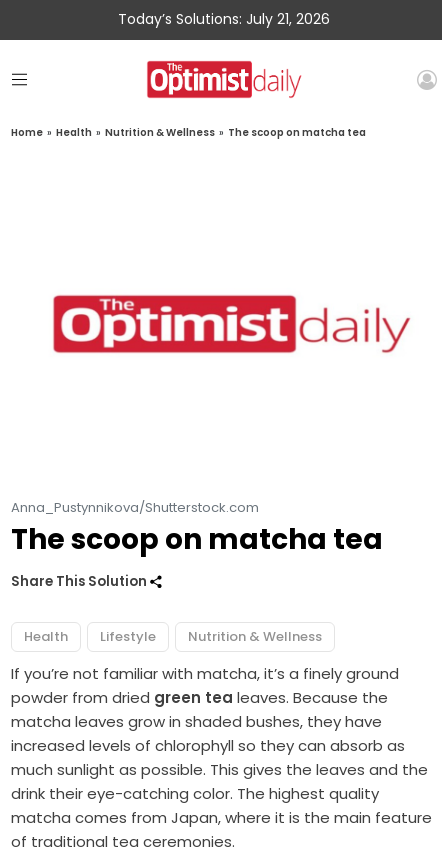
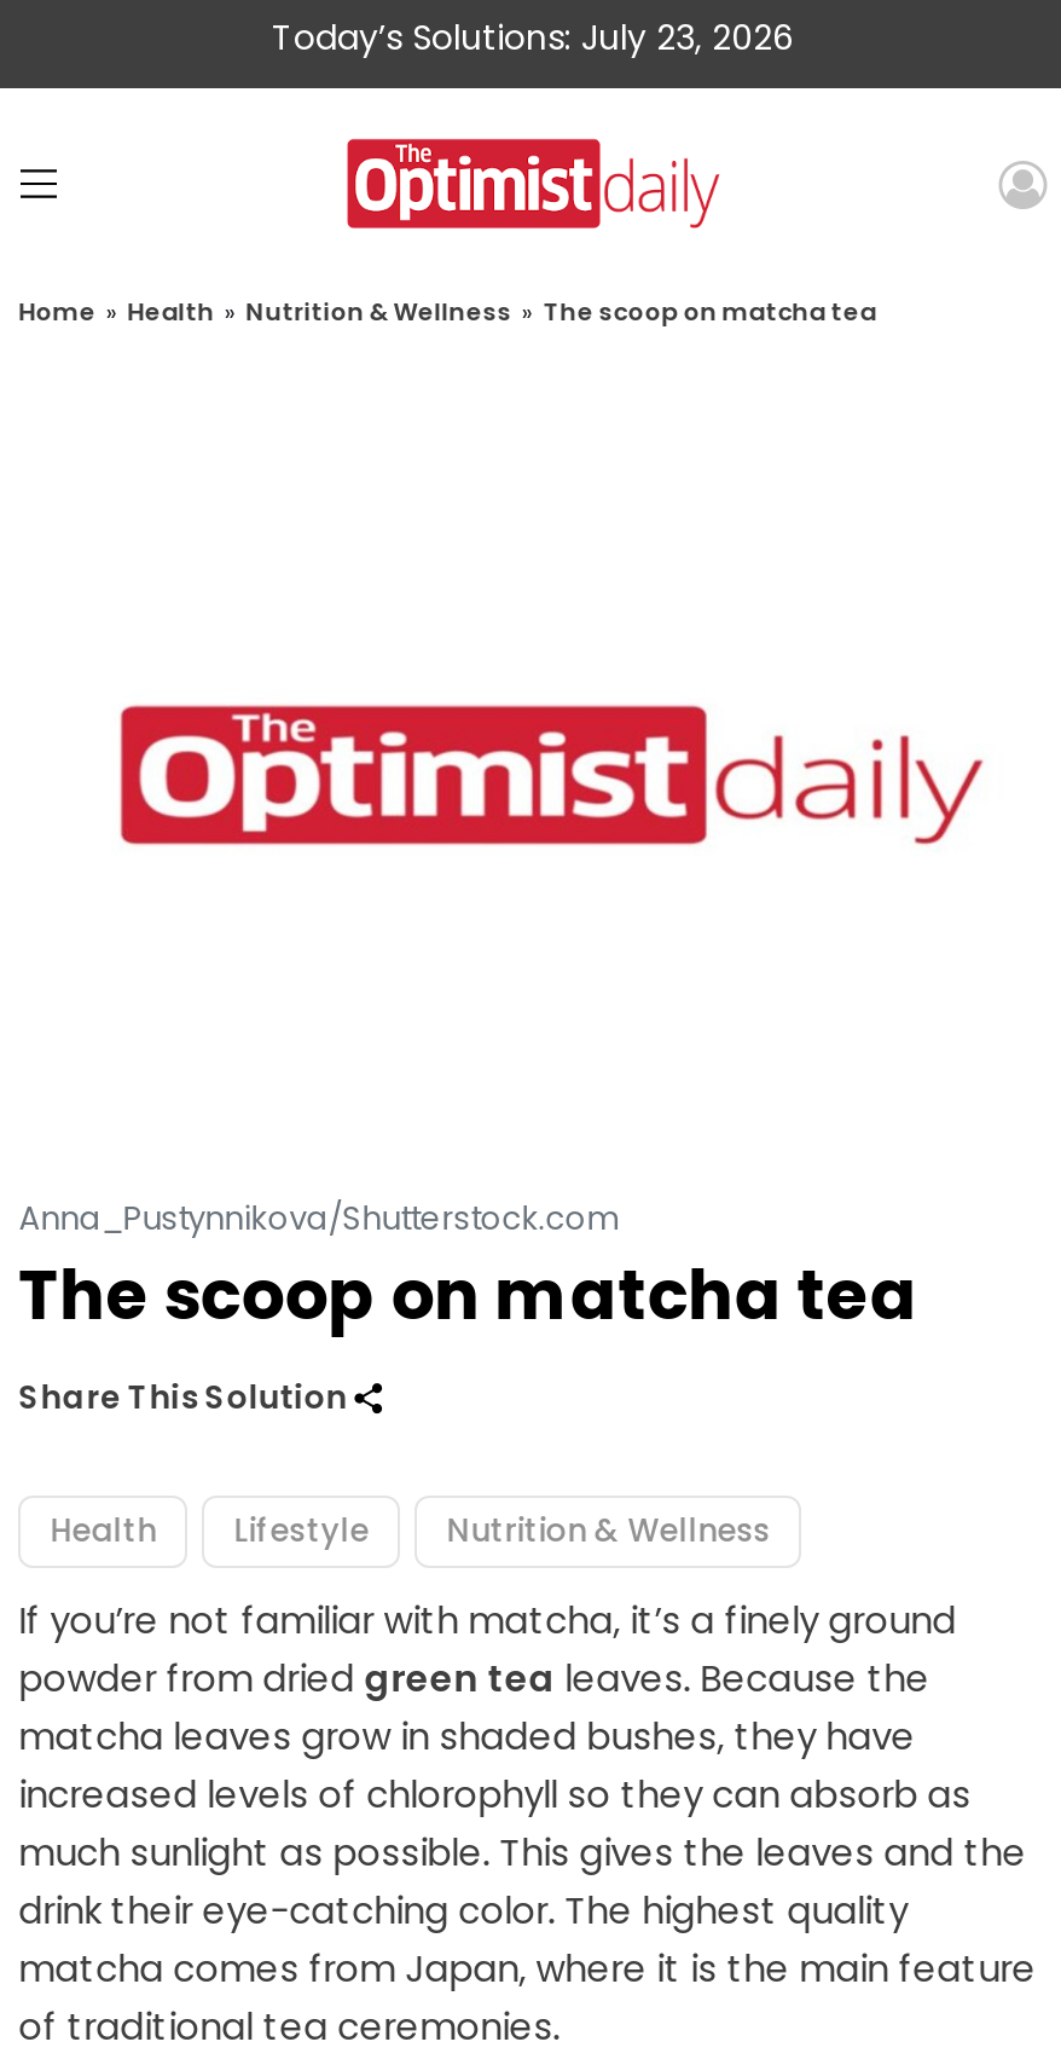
[118,9,330,29] Today’s Solutions: July 21, 2026 -> [272,13,794,62] Today’s Solutions: July 23, 2026

